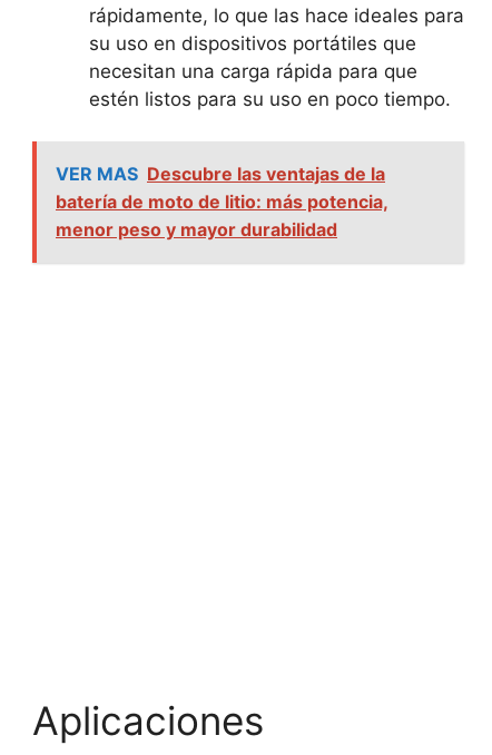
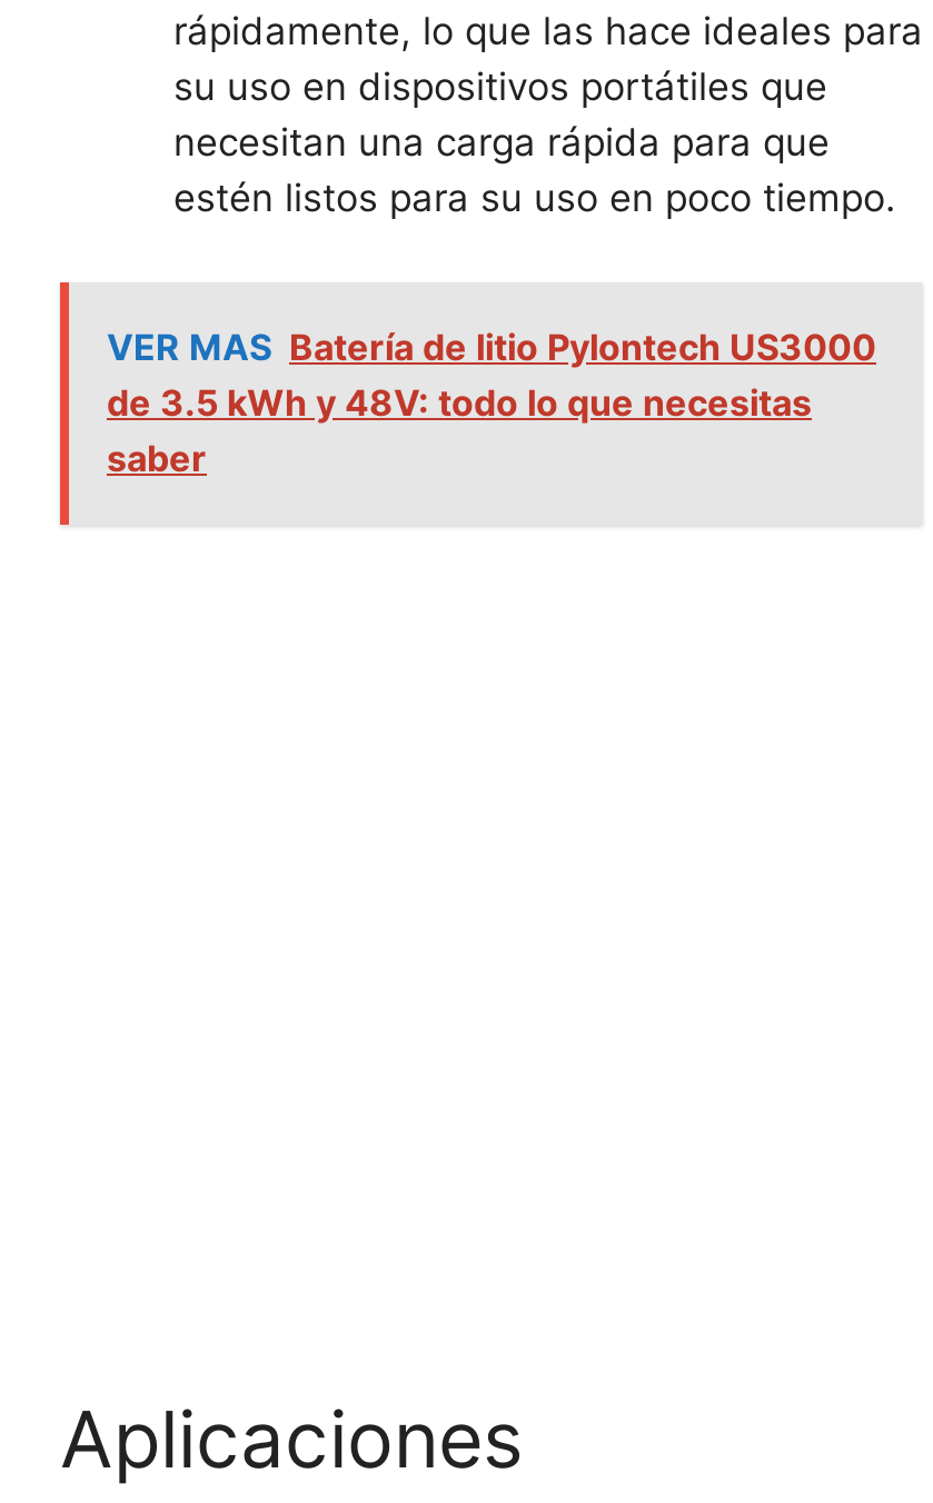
[56,163,388,241] VER MAS Descubre las ventajas de la | batería de moto de litio: más potencia, | menor peso y mayor durabilidad -> [107,325,876,481] VER MAS Batería de litio Pylontech US3000 | de 3.5 kWh y 48V: todo lo que necesitas | saber

